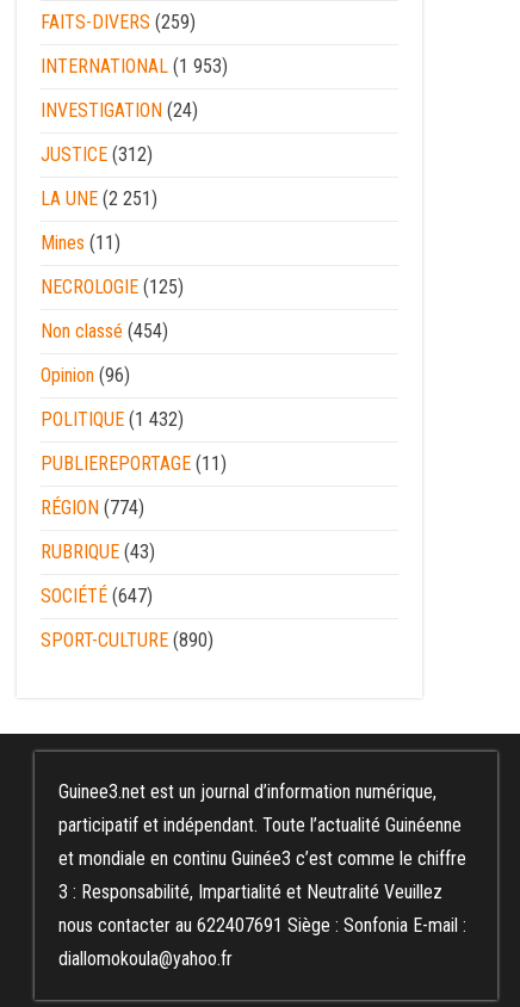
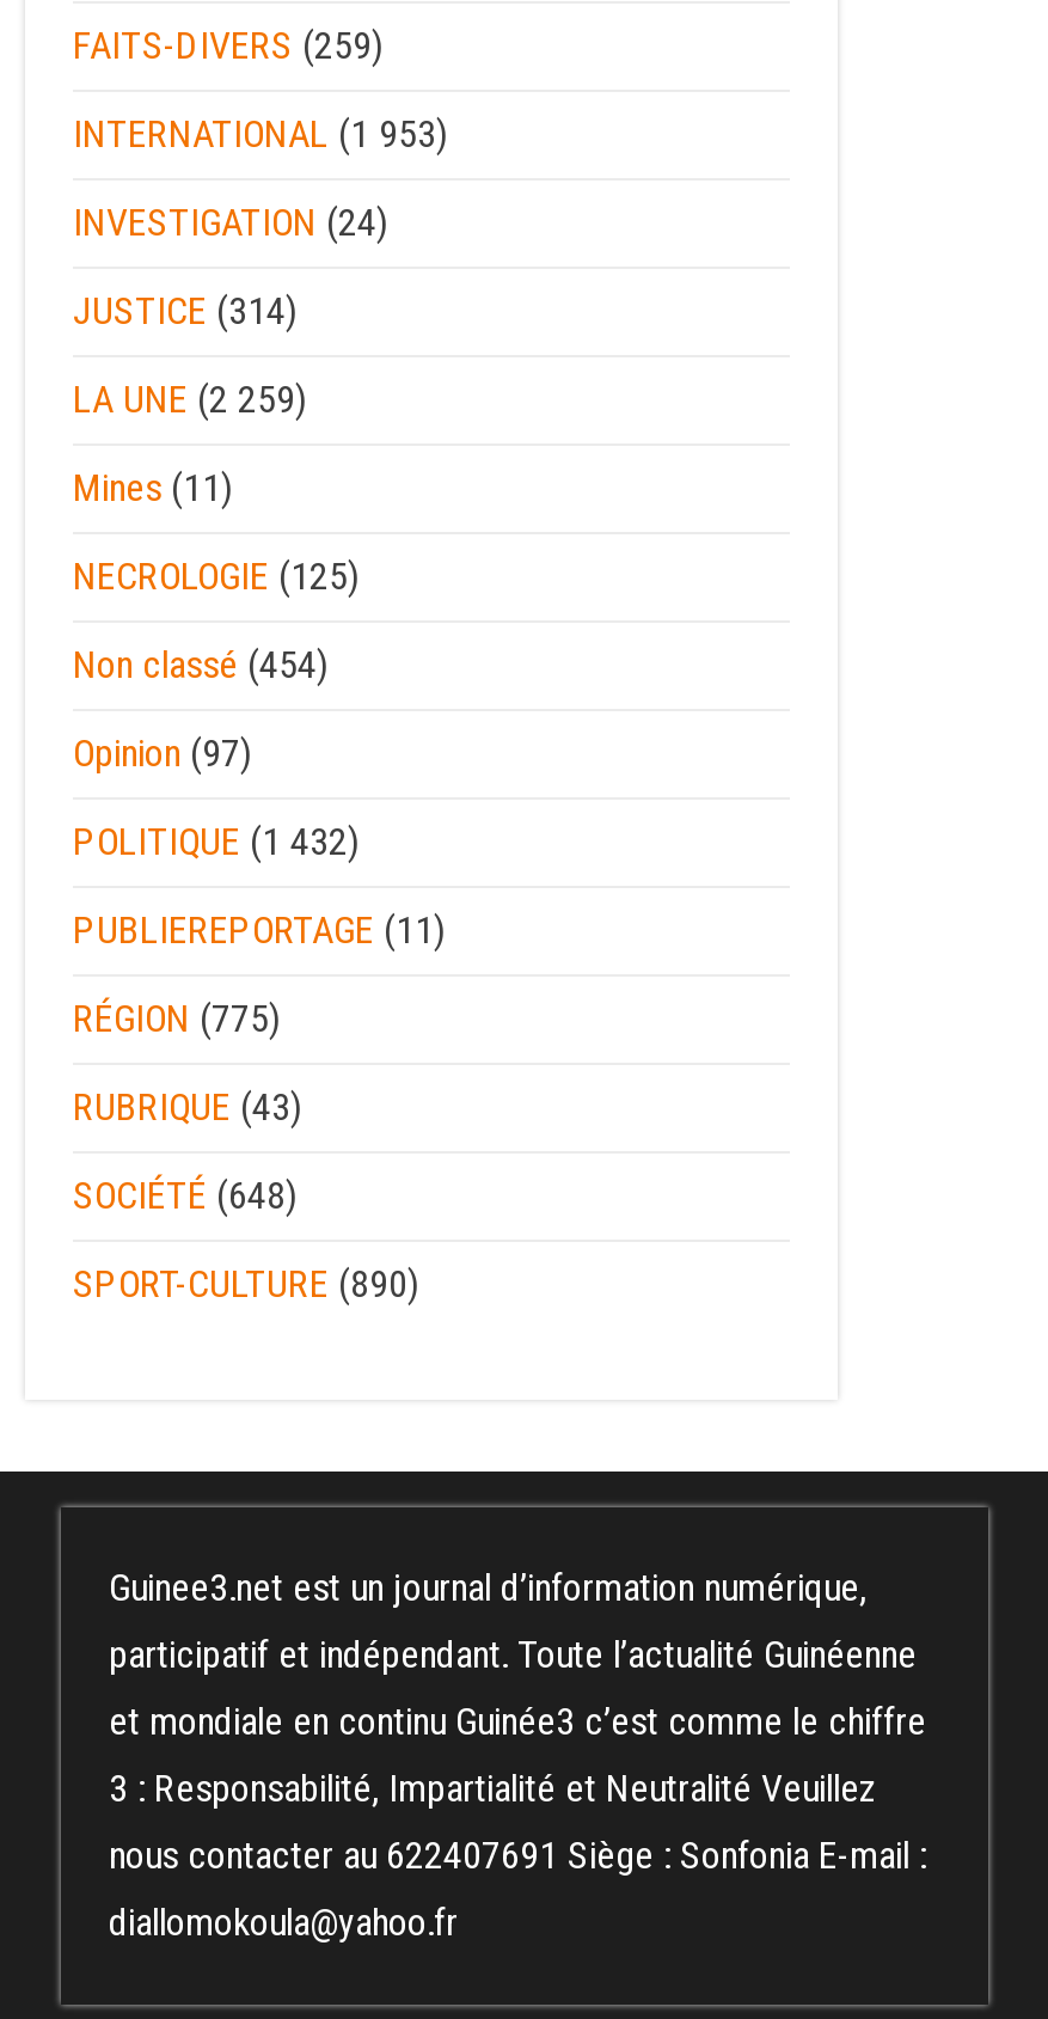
[41,144,153,166] JUSTICE (312) -> [73,288,298,333] JUSTICE (314)
[41,188,157,210] LA UNE (2 251) -> [73,376,307,422] LA UNE (2 259)
[41,364,130,387] Opinion (96) -> [73,730,252,776] Opinion (97)
[41,497,144,519] RÉGION (774) -> [73,996,281,1041] RÉGION (775)
[41,585,153,608] SOCIÉTÉ (647) -> [73,1172,298,1218] SOCIÉTÉ (648)

